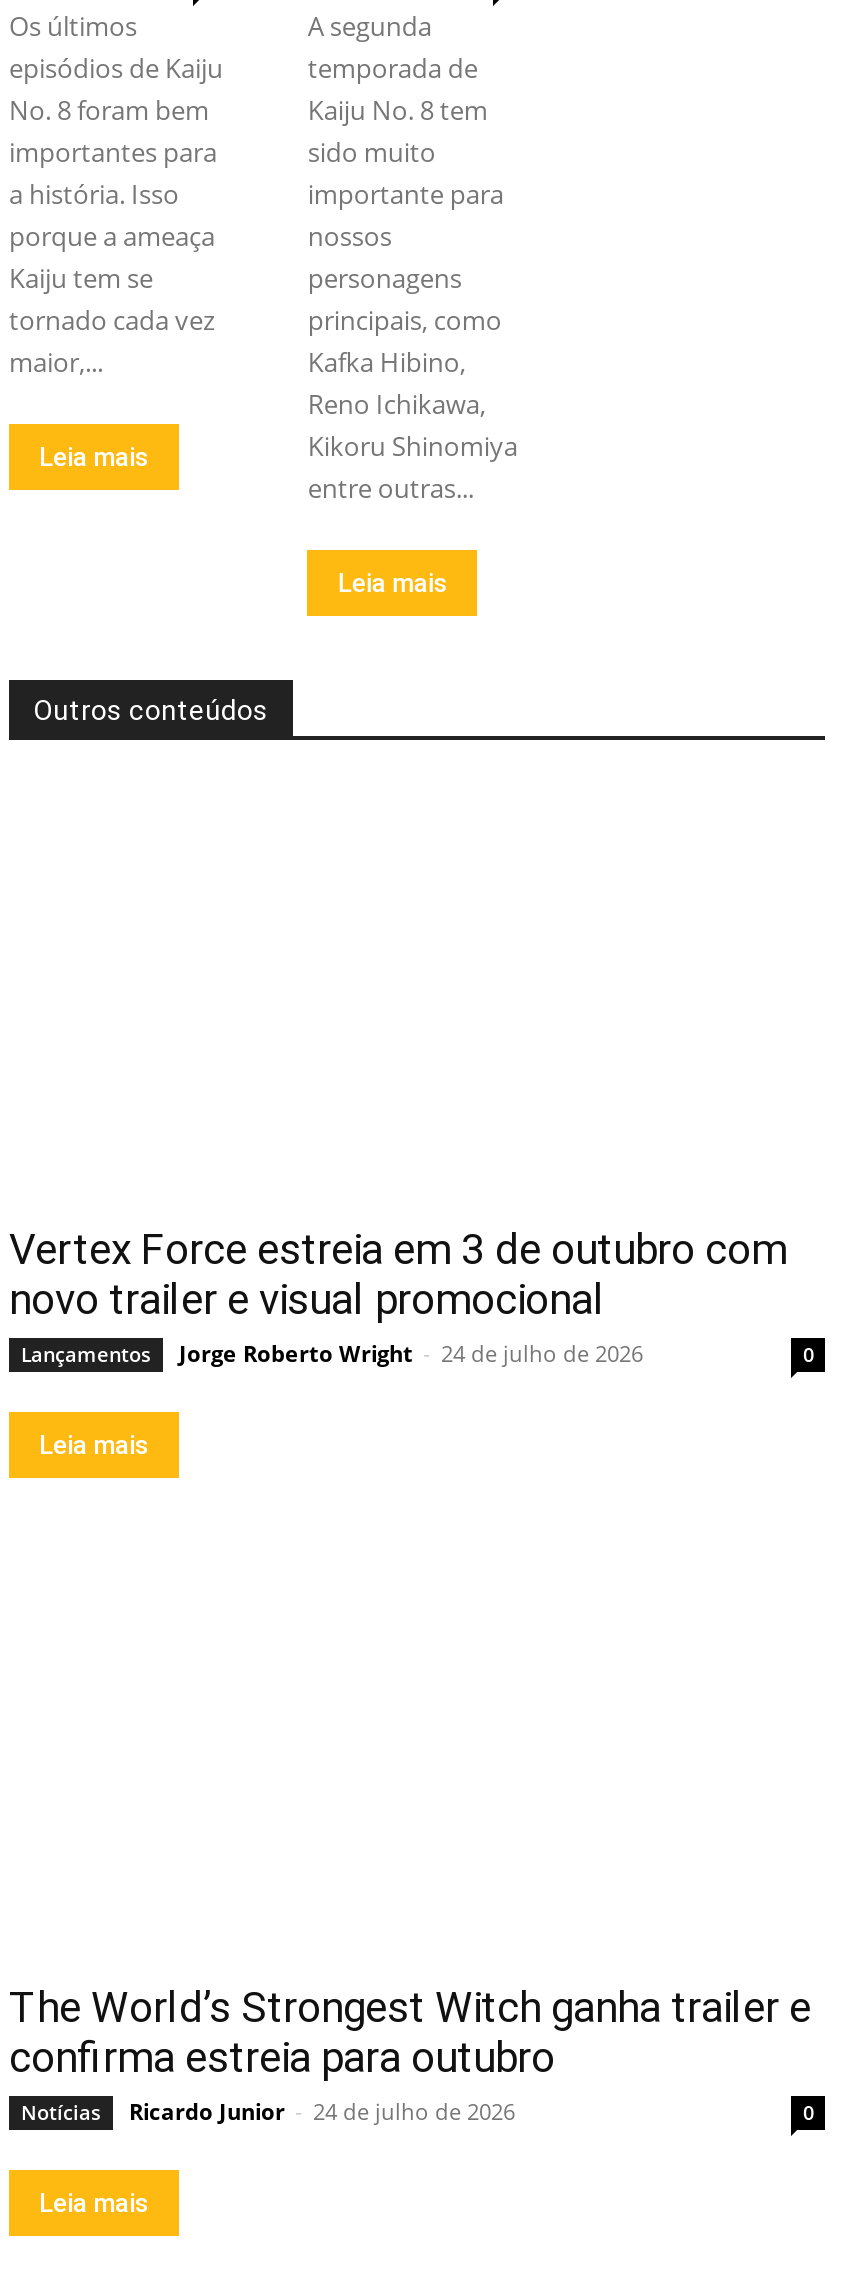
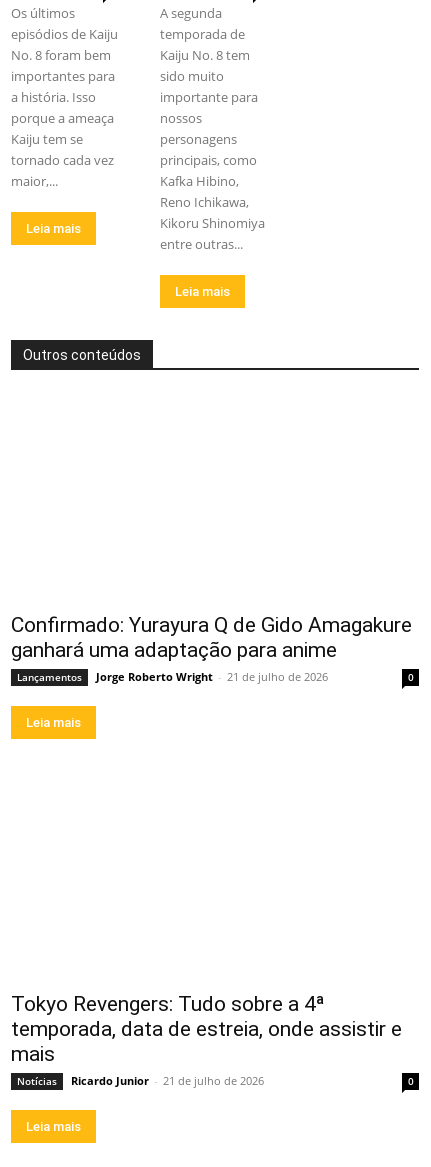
[9,1225,787,1323] Vertex Force estreia em 3 de outubro com | novo trailer e visual promocional -> [11,613,412,662] Confirmado: Yurayura Q de Gido Amagakure | ganhará uma adaptação para anime
[179,1337,643,1367] Jorge Roberto Wright - 24 de julho de 2026 -> [96,669,328,684] Jorge Roberto Wright - 21 de julho de 2026
[9,1983,811,2081] The World’s Strongest Witch ganha trailer e | confirma estreia para outubro -> [11,992,402,1066] Tokyo Revengers: Tudo sobre a 4ª | temporada, data de estreia, onde assistir e | mais
[129,2095,515,2125] Ricardo Junior - 24 de julho de 2026 -> [71,1073,264,1088] Ricardo Junior - 21 de julho de 2026

